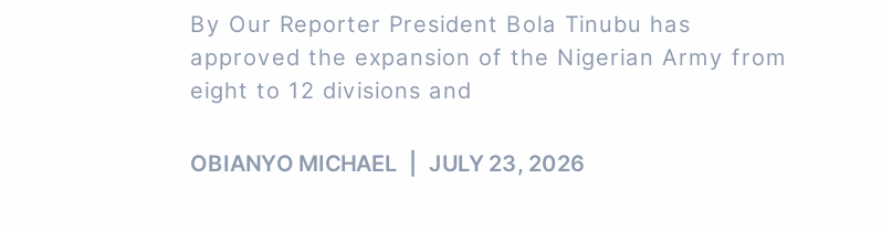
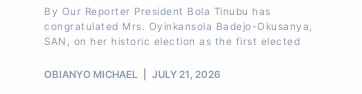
[190,43,787,102] approved the expansion of the Nigerian Army from | eight to 12 divisions and -> [44,20,312,47] congratulated Mrs. Oyinkansola Badejo-Okusanya, | SAN, on her historic election as the first elected
[190,149,584,175] OBIANYO MICHAEL JULY 23, 2026 -> [44,68,220,80] OBIANYO MICHAEL JULY 21, 2026

